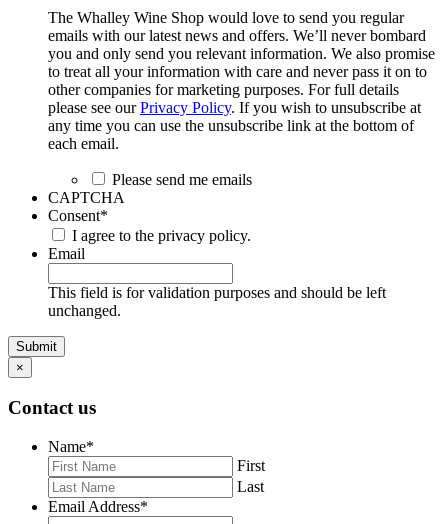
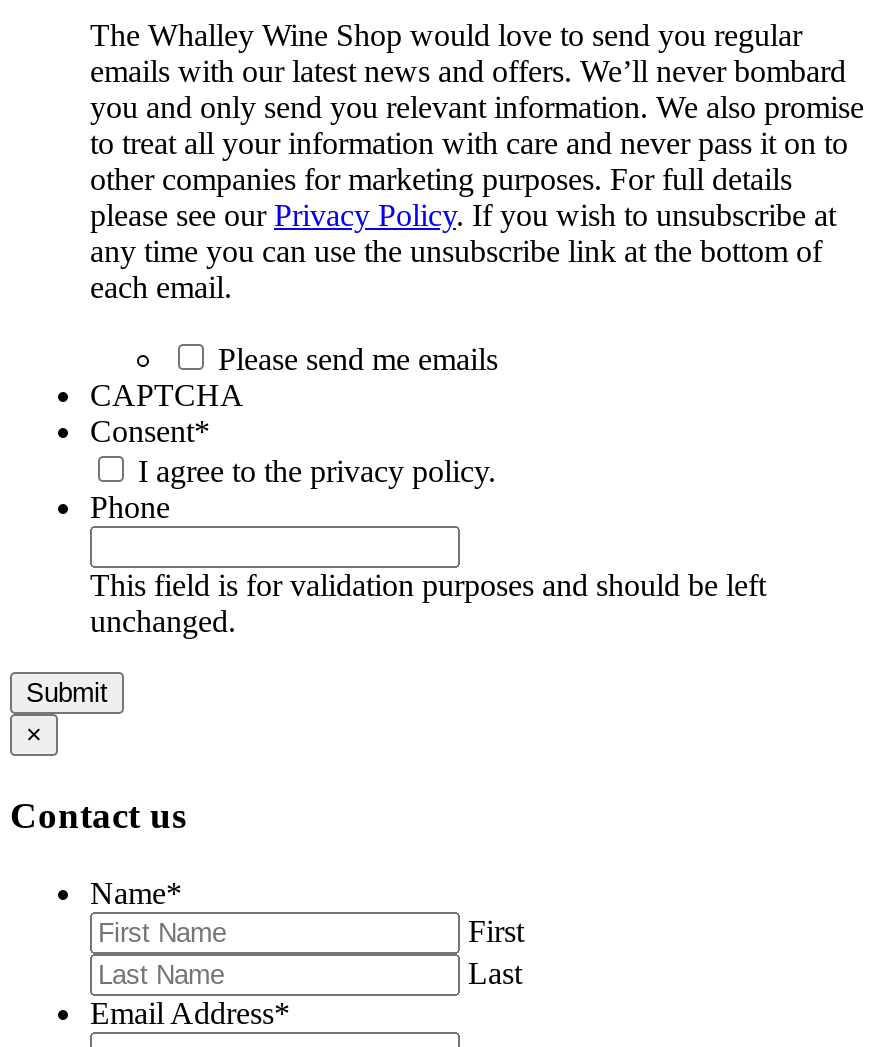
[48,245,85,262] Email -> [90,490,170,524] Phone

